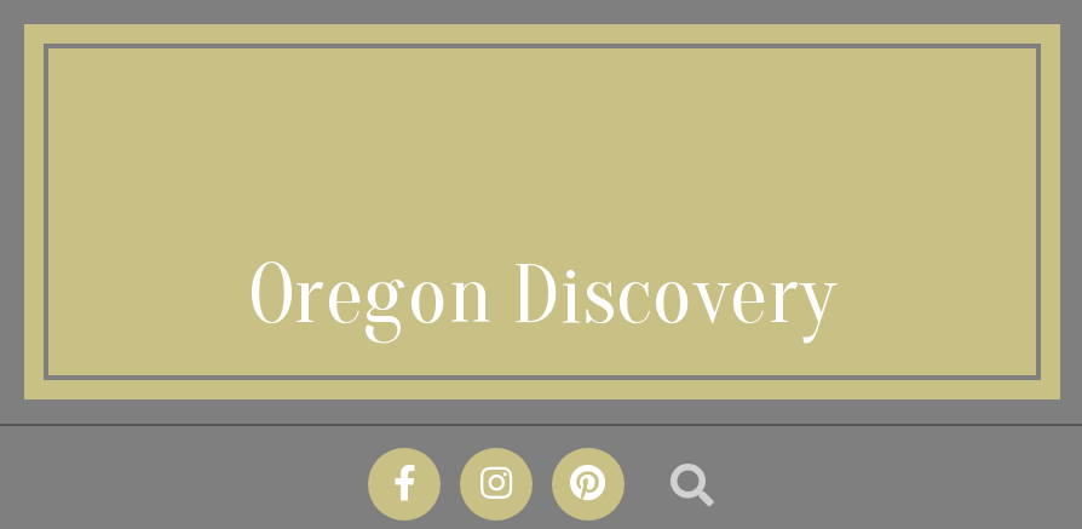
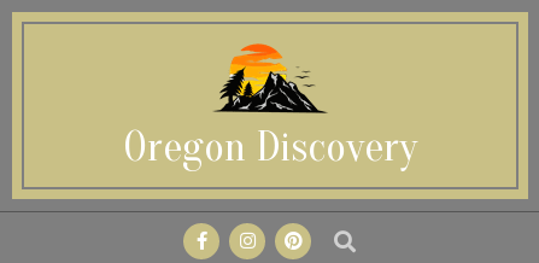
none -> [215,43,327,115] [image]

